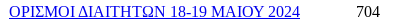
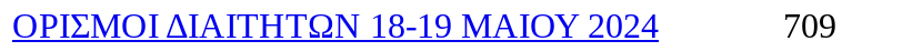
[356,3,380,20] 704 -> [783,6,836,43] 709

